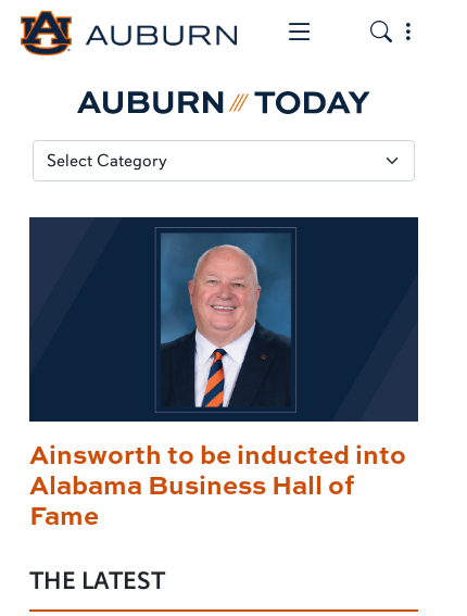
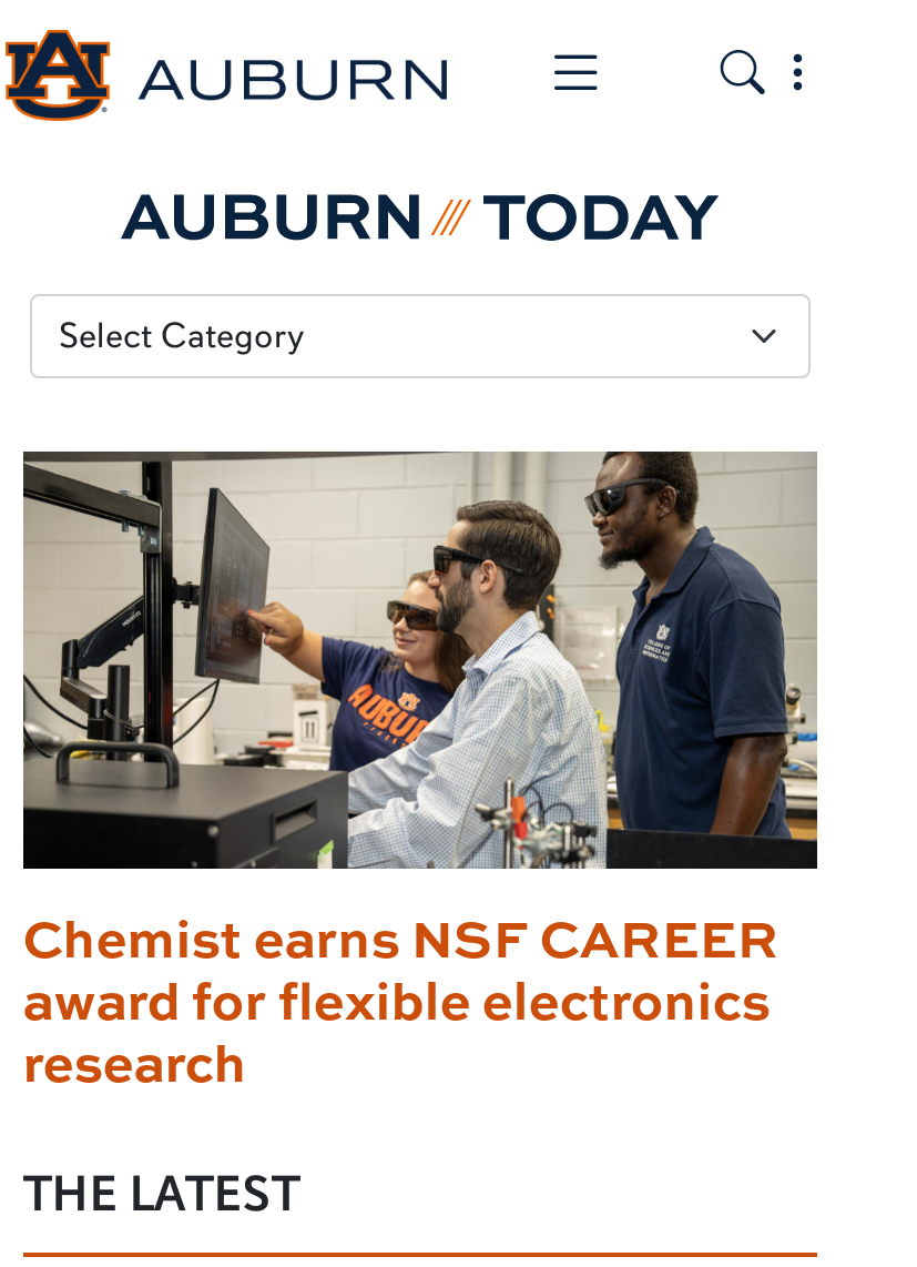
[28,216,419,533] [image] | Ainsworth to be inducted into | Alabama Business Hall of | Fame -> [21,449,819,1098] [image] | Chemist earns NSF CAREER | award for flexible electronics | research

